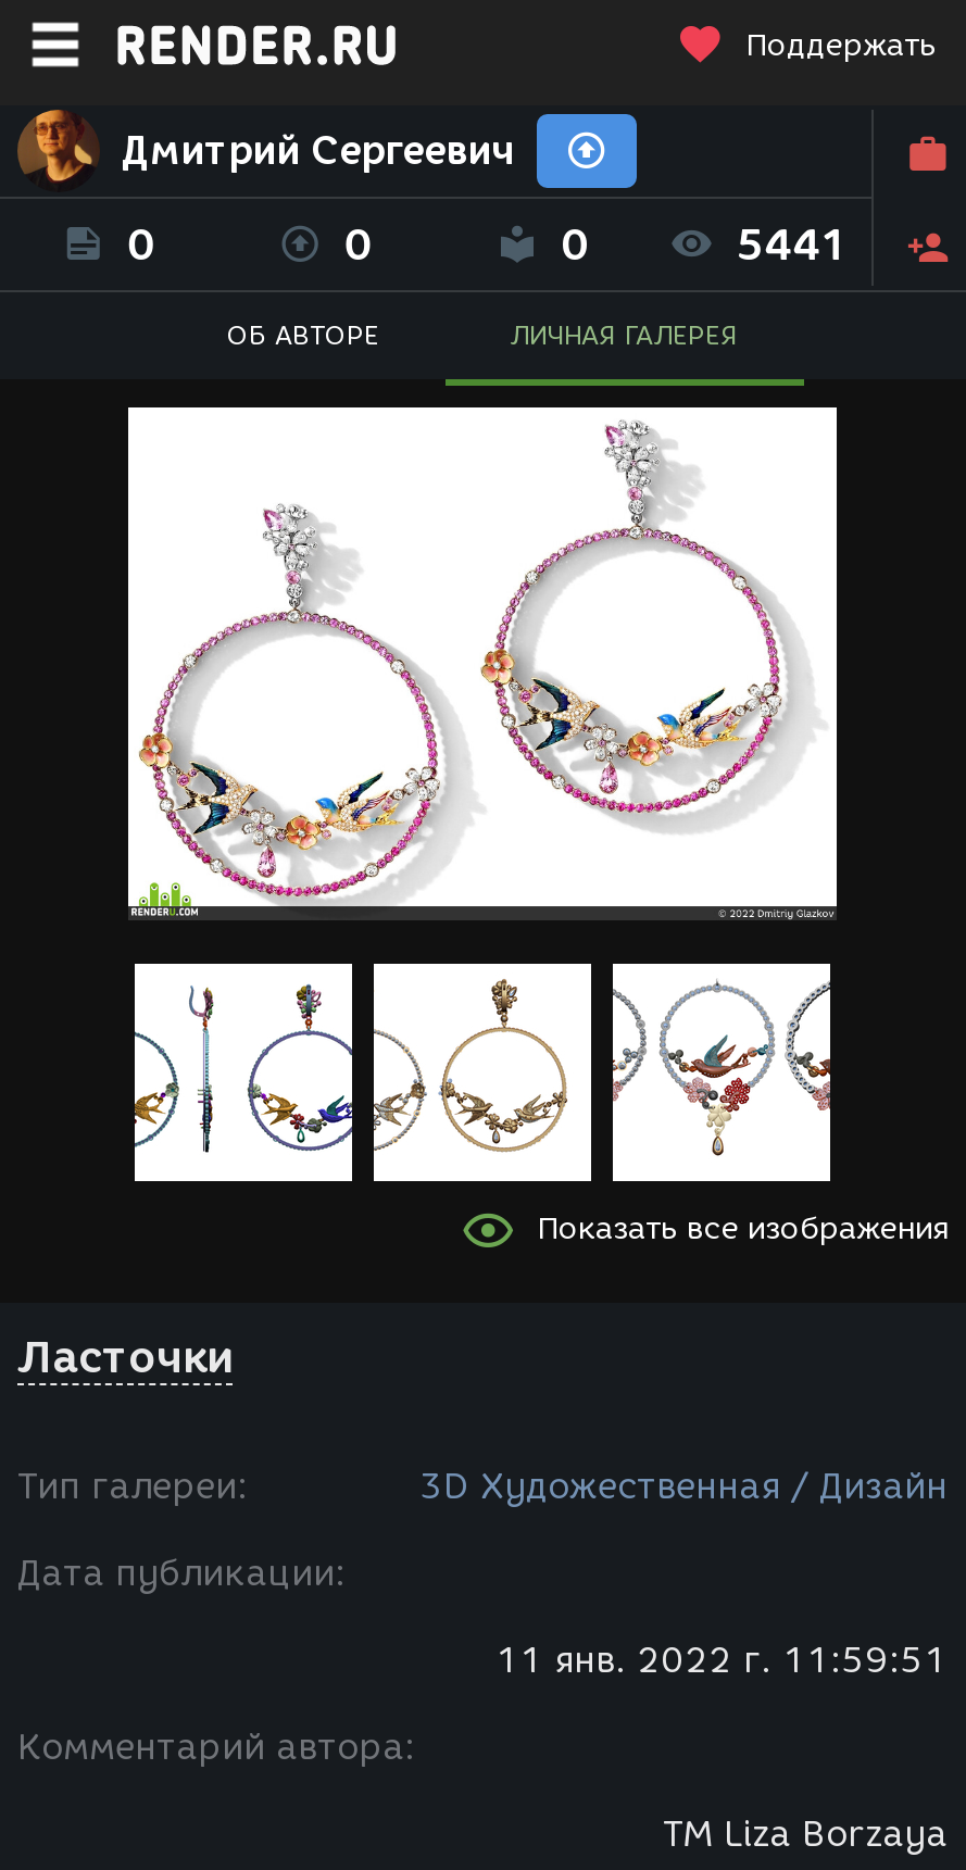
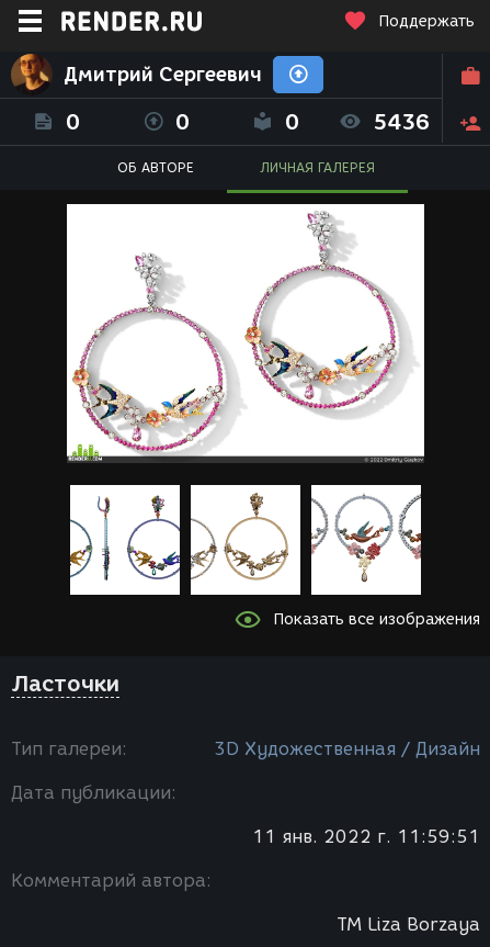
[735,218,848,271] 5441 -> [373,109,430,135] 5436

